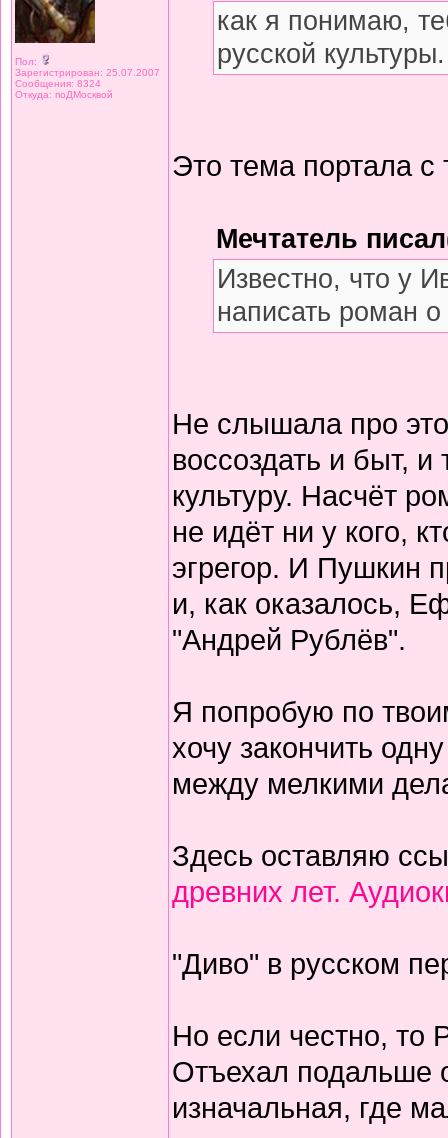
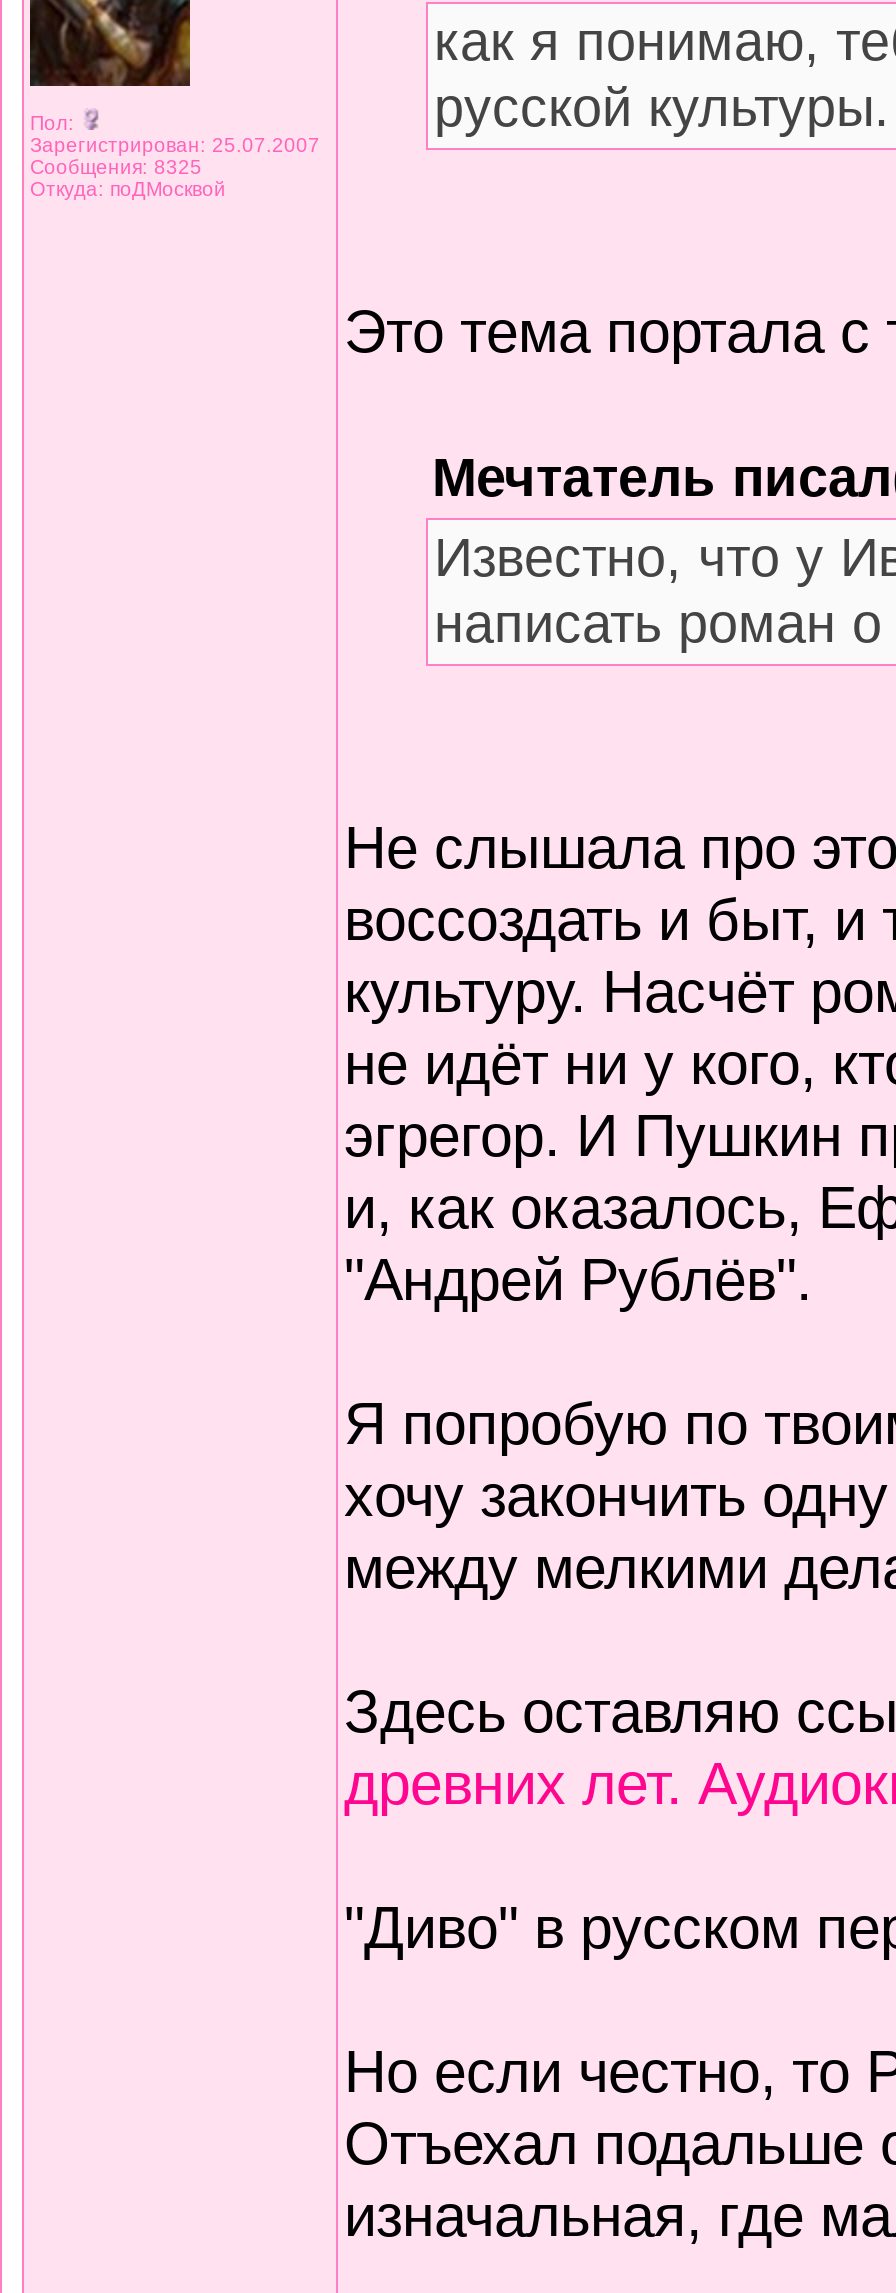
[15,78,101,89] Сообщения: 8324 -> [30,156,202,178] Сообщения: 8325

